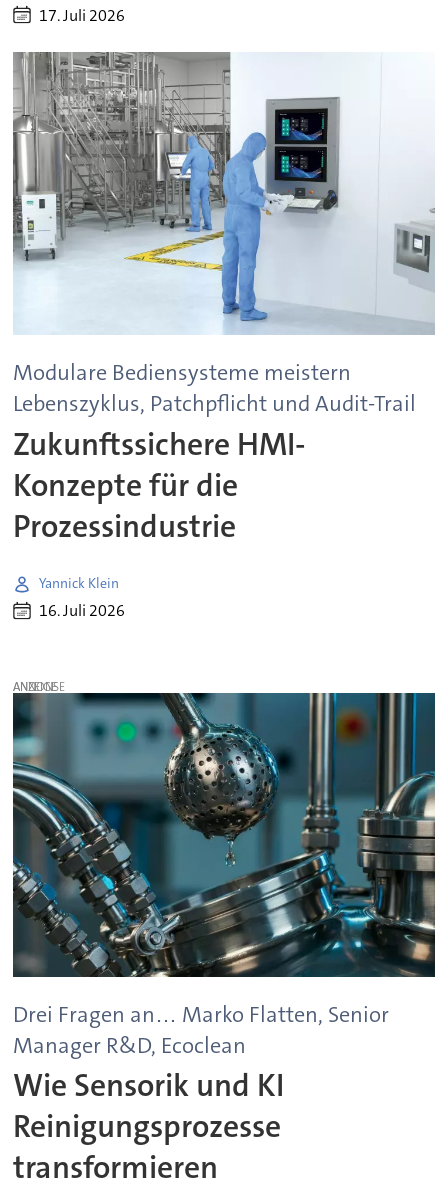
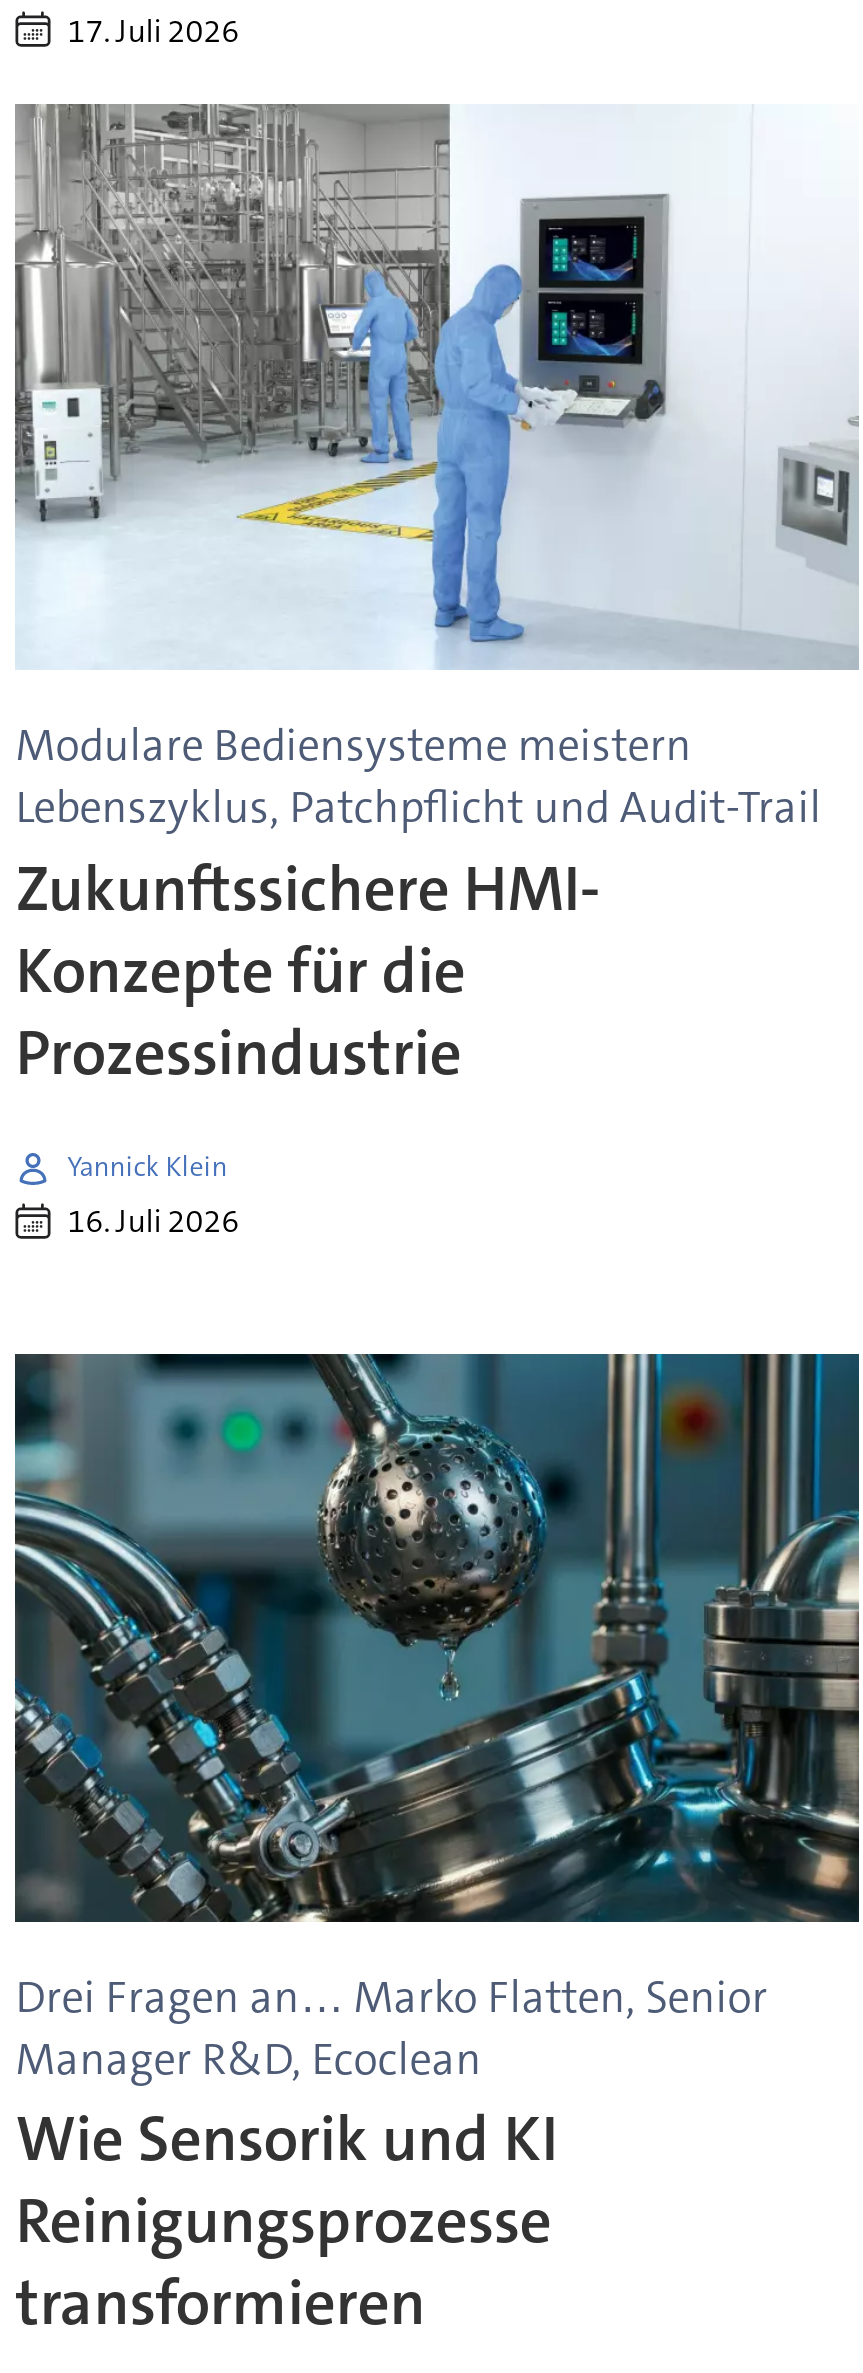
[13,679,57,695] ANZEIGE -> none

